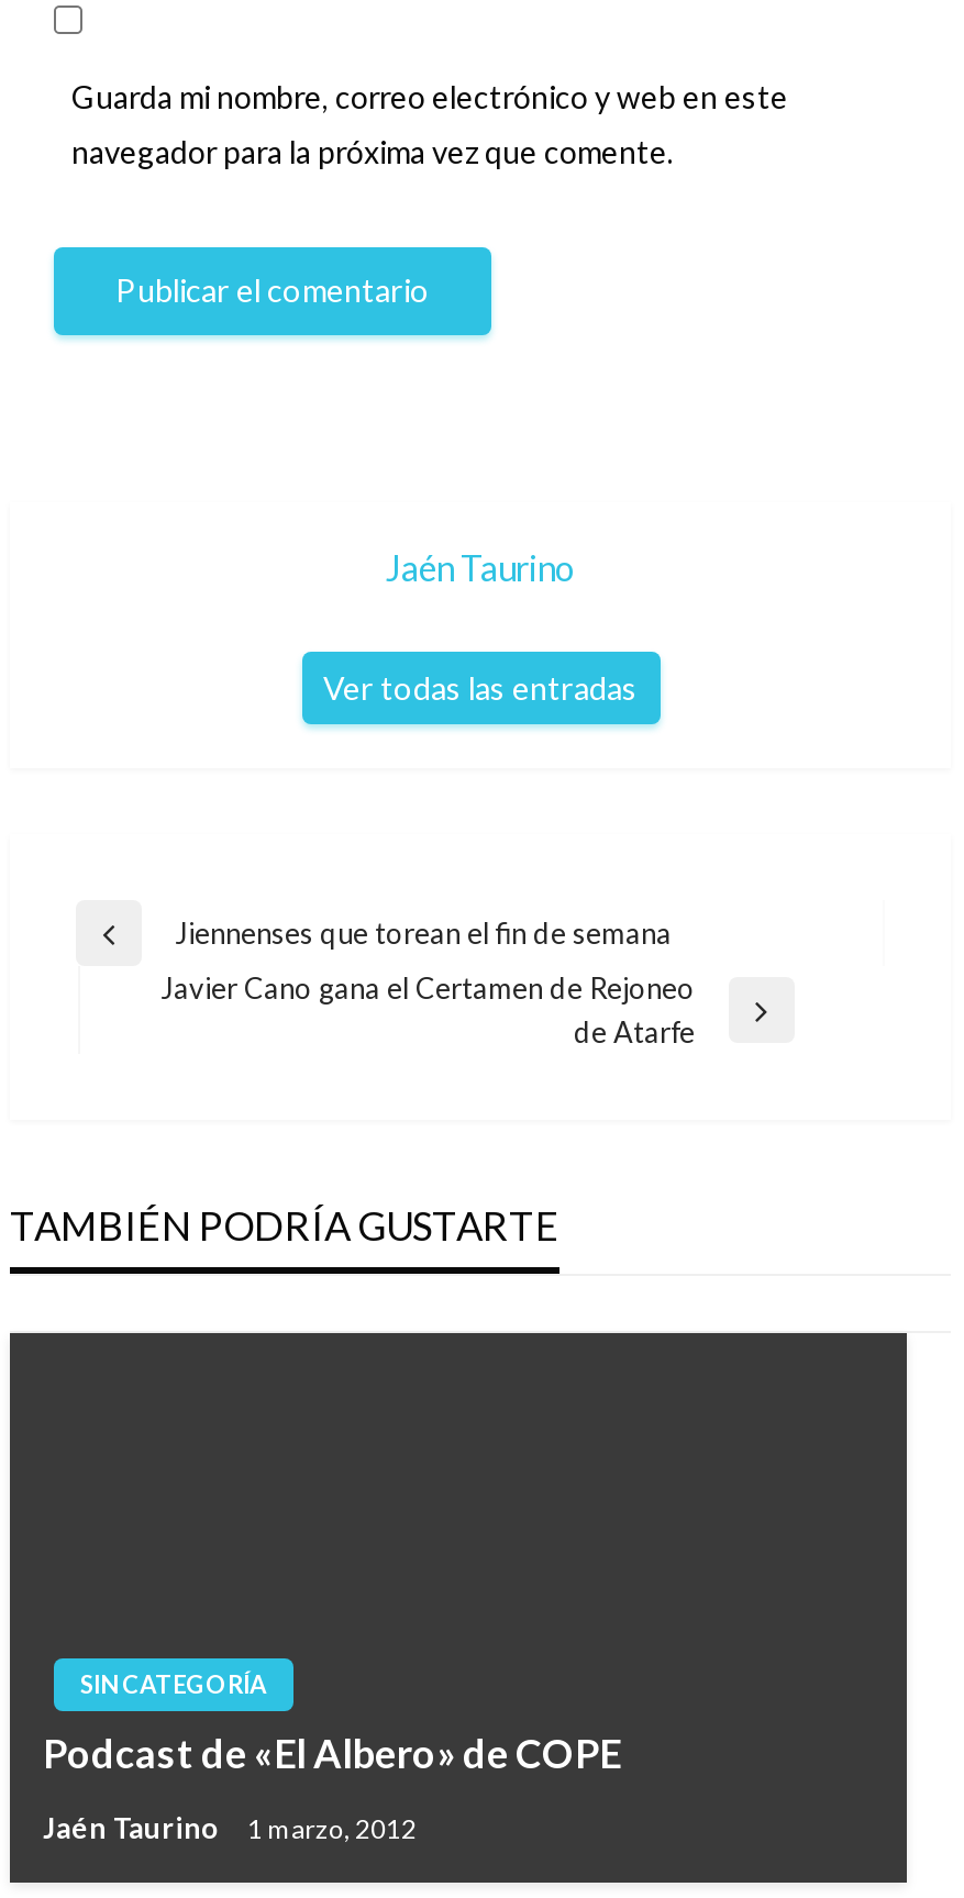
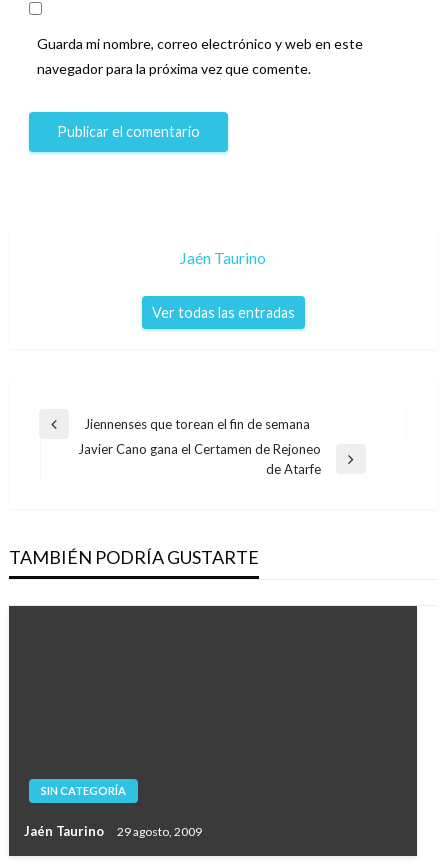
moved [80,1670,267,1699] -> [41,784,126,797]: SIN CATEGORÍA
[43,1730,621,1778] Podcast de «El Albero» de COPE -> none
[43,1811,417,1846] Jaén Taurino 1 marzo, 2012 -> [24,823,202,839] Jaén Taurino 29 agosto, 2009

